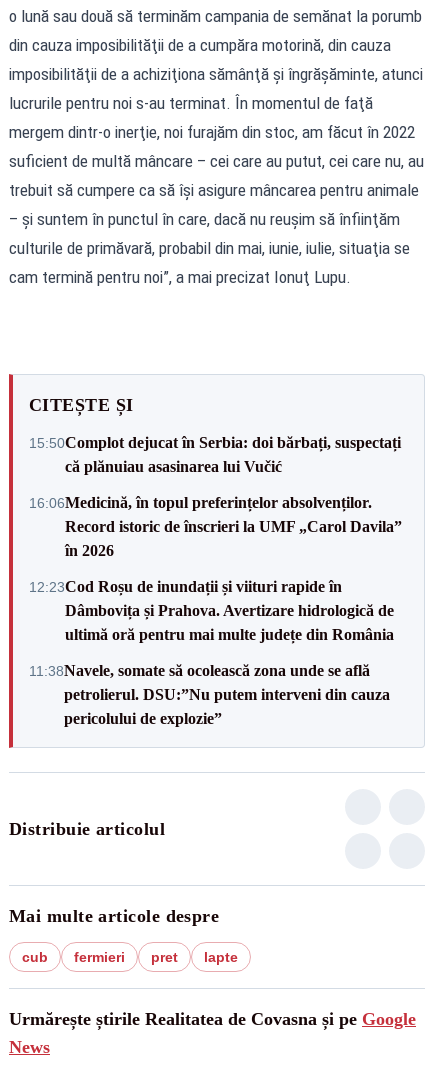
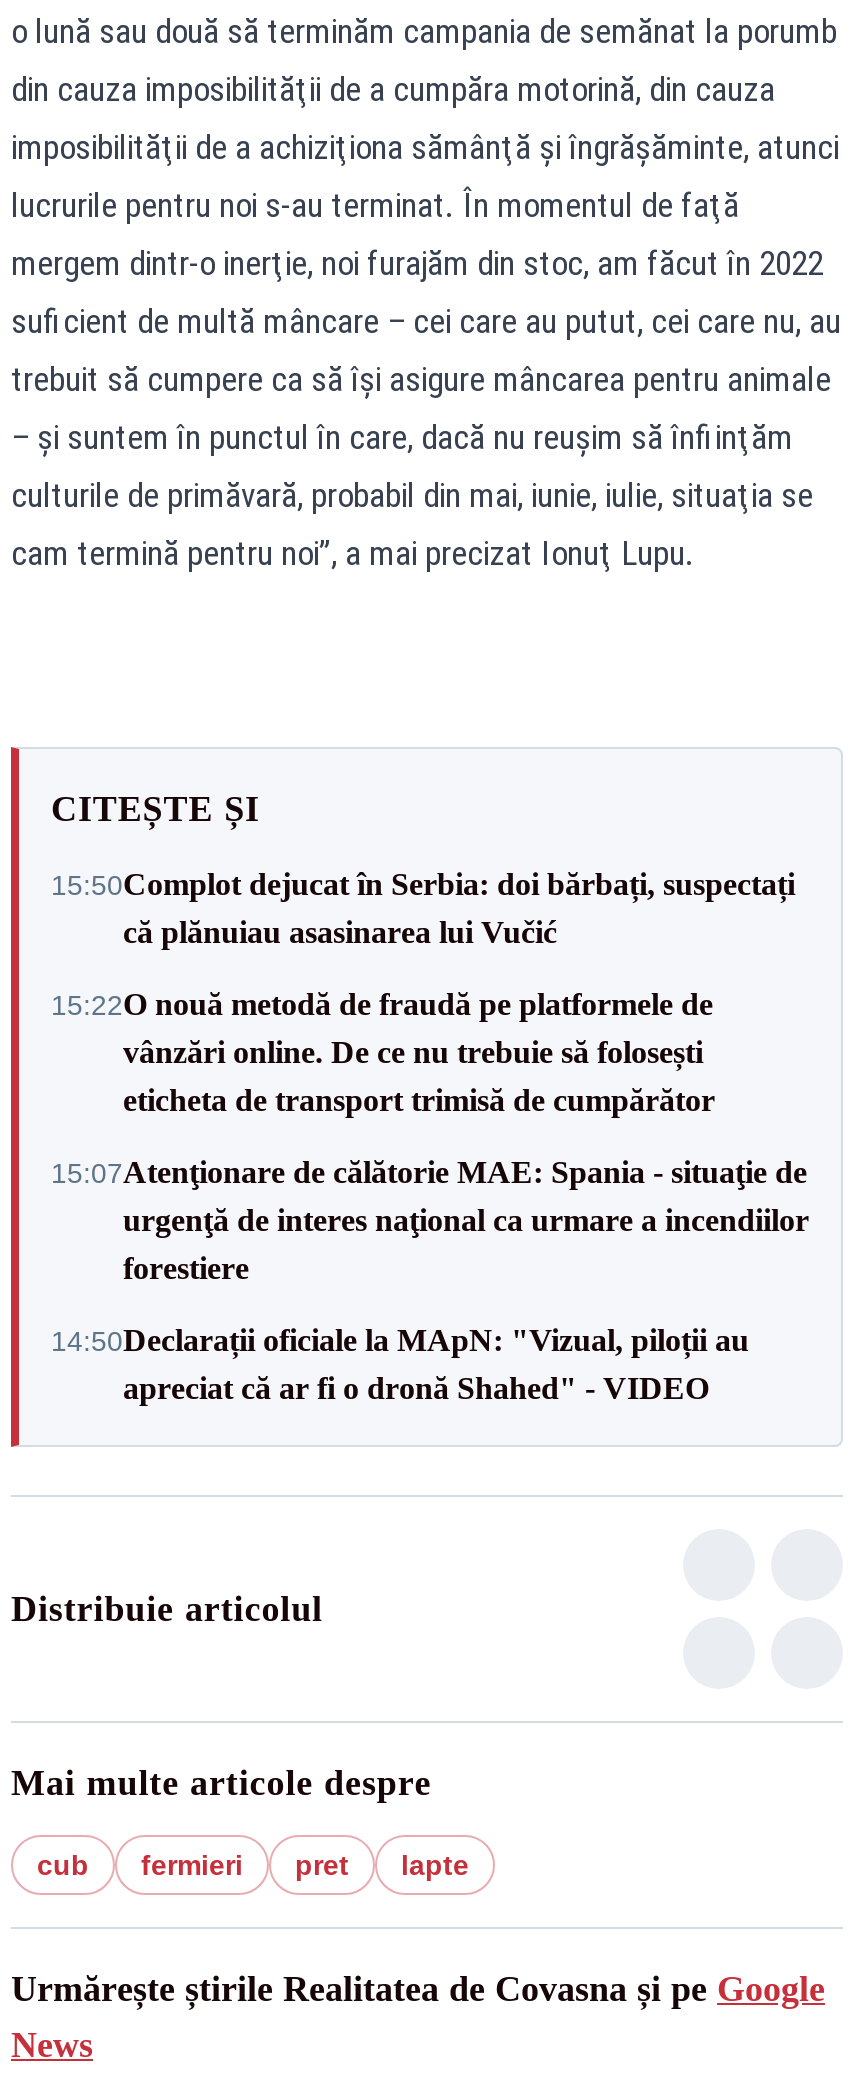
[29,493,402,558] 16:06Medicină, în topul preferințelor absolvenților. | Record istoric de înscrieri la UMF „Carol Davila” | în 2026 -> [51,987,715,1117] 15:22O nouă metodă de fraudă pe platformele de | vânzări online. De ce nu trebuie să folosești | eticheta de transport trimisă de cumpărător
[29,577,394,642] 12:23Cod Roșu de inundații și viituri rapide în | Dâmbovița și Prahova. Avertizare hidrologică de | ultimă oră pentru mai multe județe din România -> [51,1155,809,1285] 15:07Atenţionare de călătorie MAE: Spania - situaţie de | urgenţă de interes naţional ca urmare a incendiilor | forestiere
[29,661,390,726] 11:38Navele, somate să ocolească zona unde se află | petrolierul. DSU:”Nu putem interveni din cauza | pericolului de explozie” -> [51,1323,749,1405] 14:50Declarații oficiale la MApN: "Vizual, piloții au | apreciat că ar fi o dronă Shahed" - VIDEO

